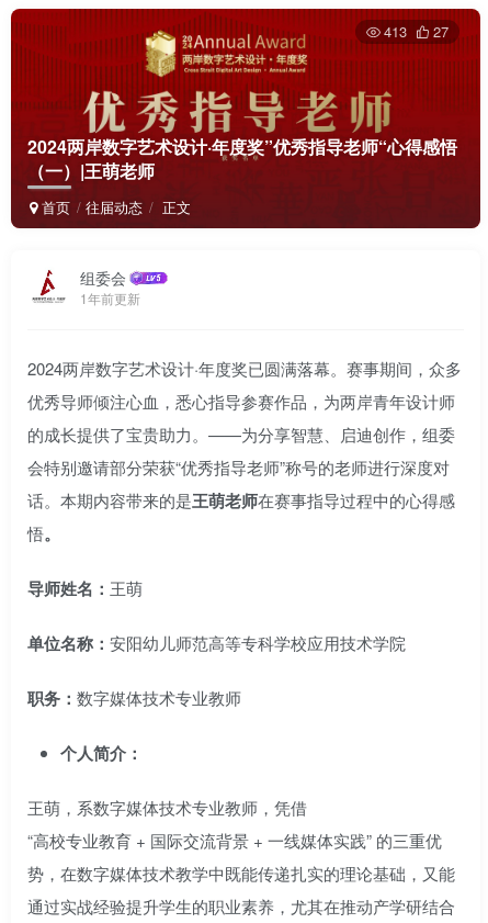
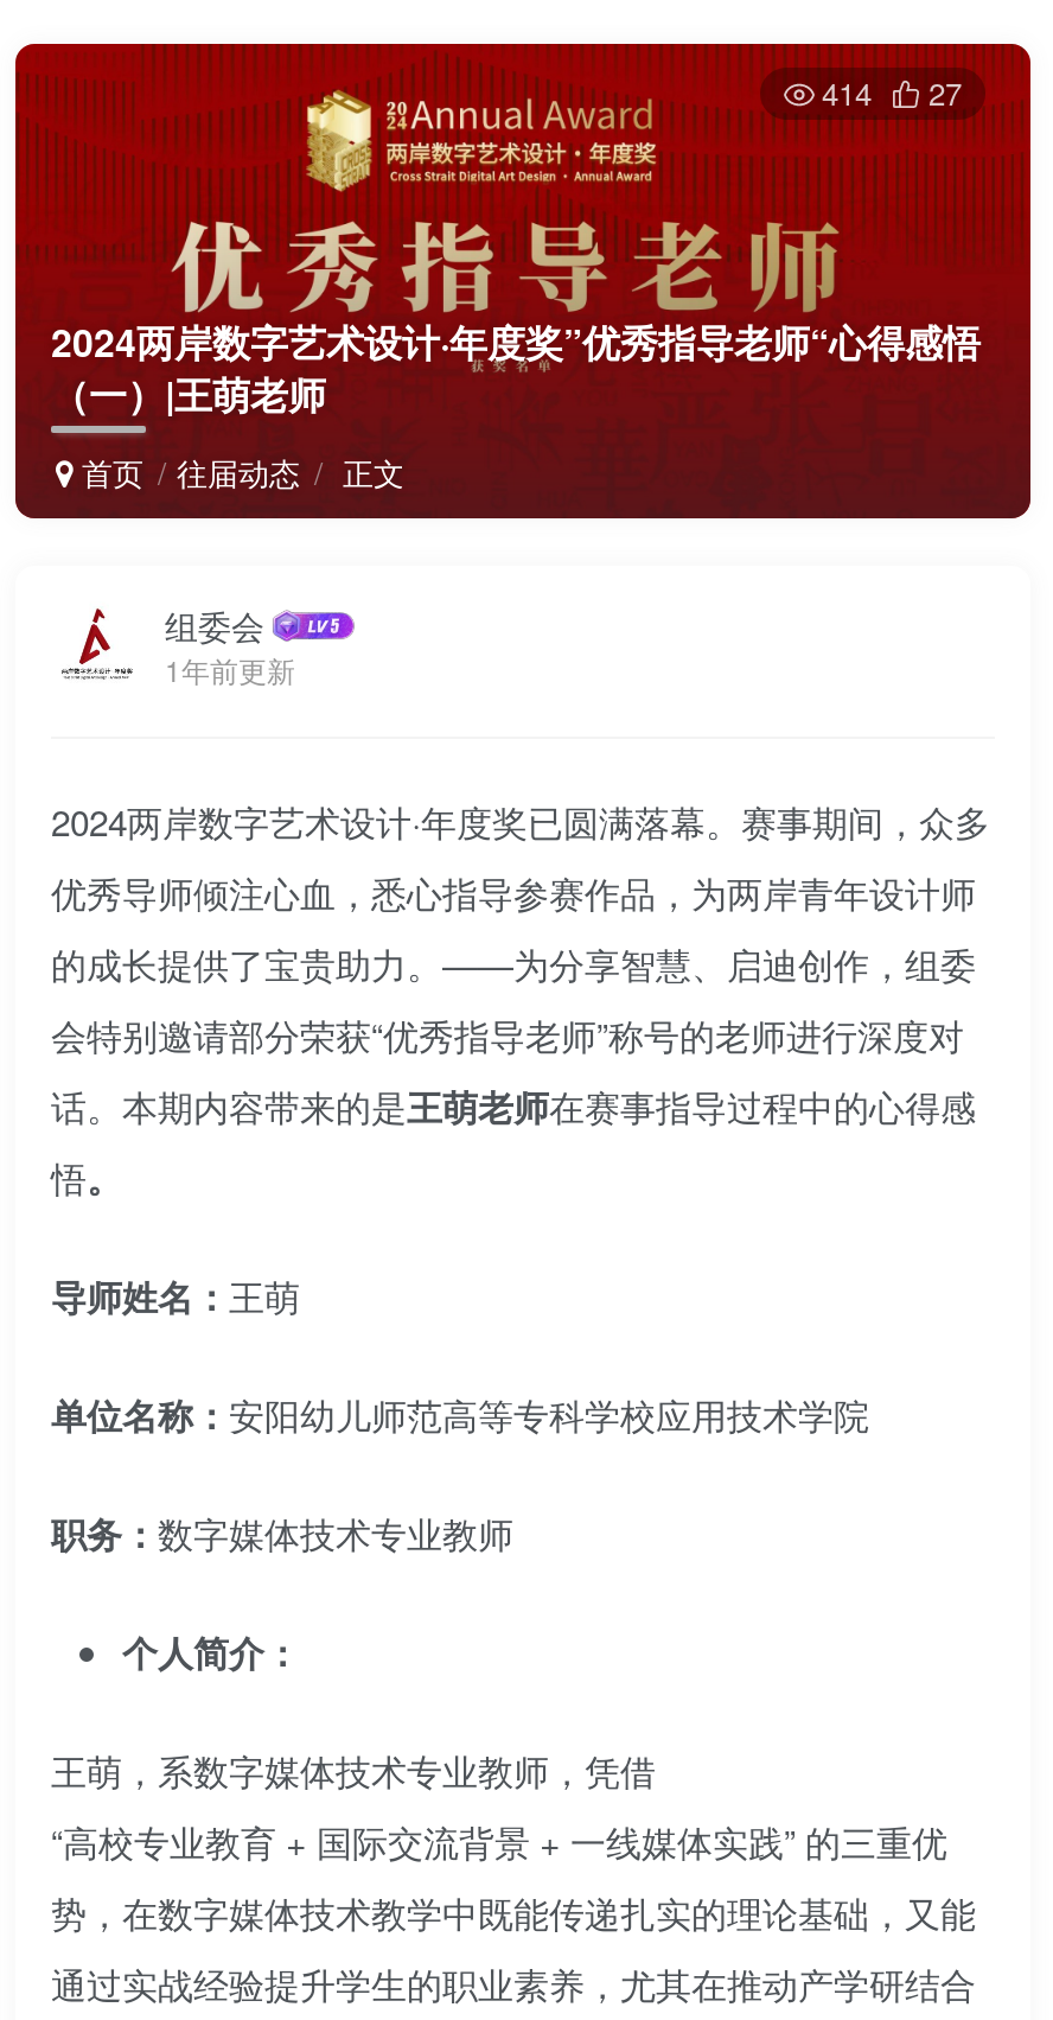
[384,21,449,41] 413 27 -> [822,70,962,115] 414 27

